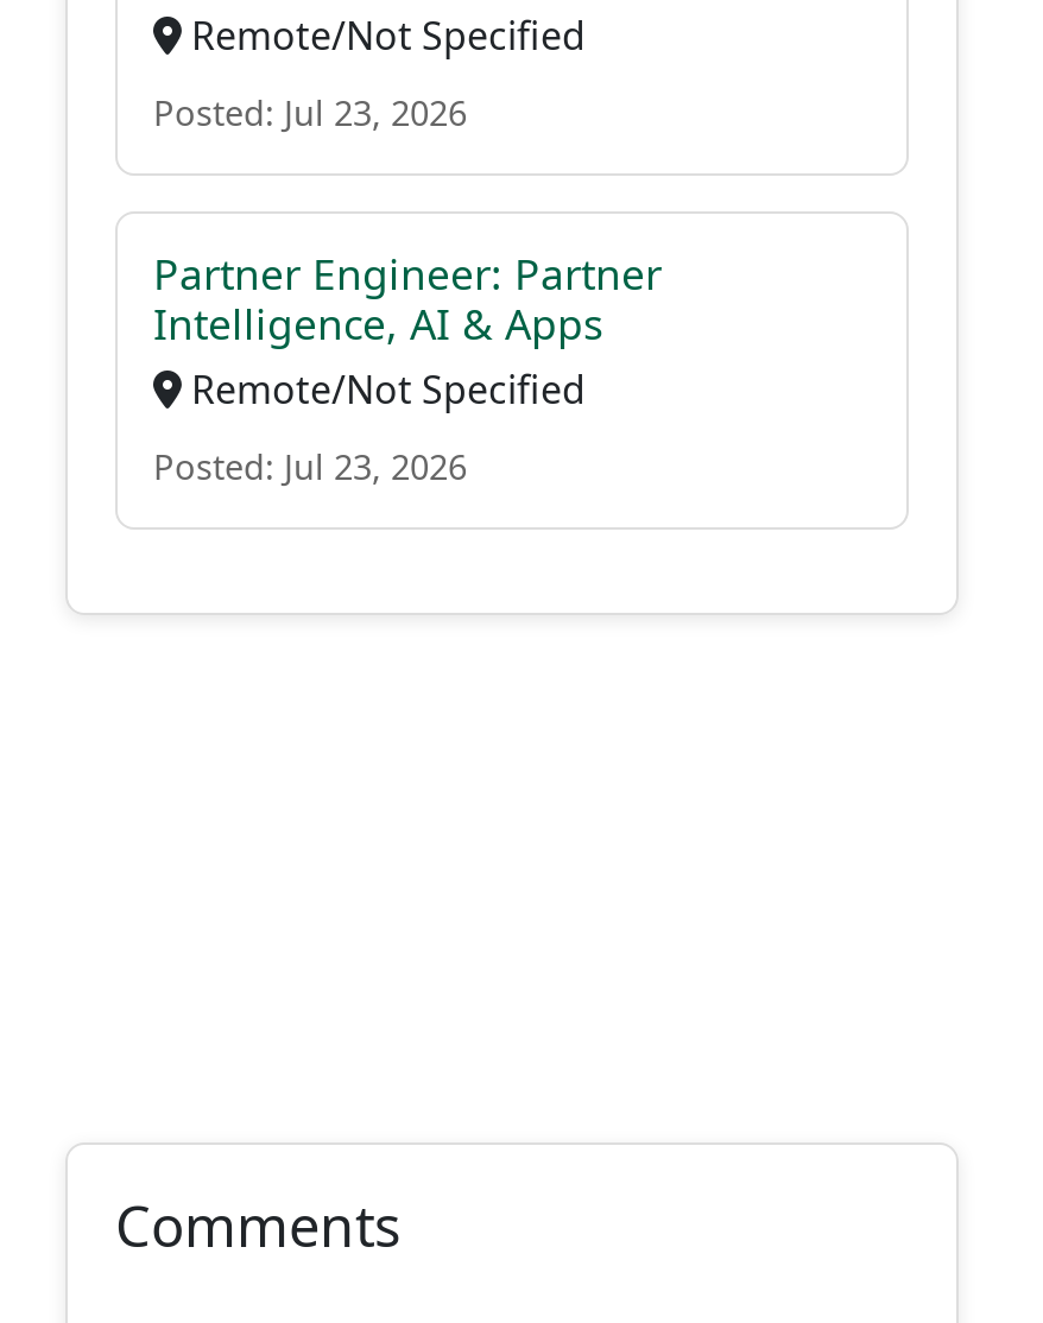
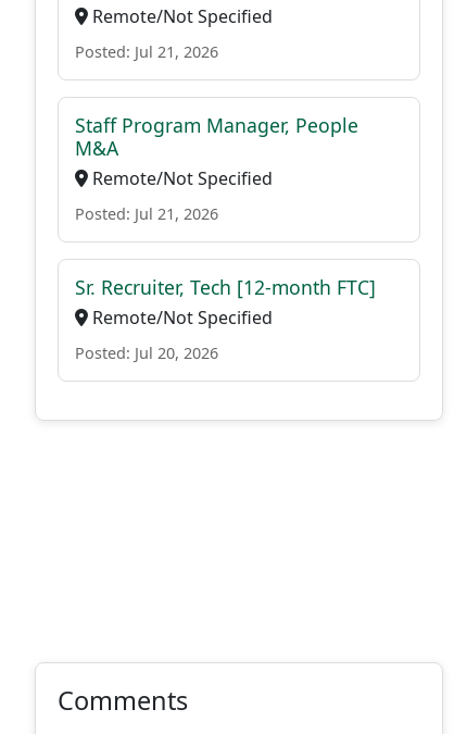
[153,90,467,135] Posted: Jul 23, 2026 -> [75,41,218,62] Posted: Jul 21, 2026
[153,245,662,352] Partner Engineer: Partner | Intelligence, AI & Apps -> [75,112,358,161] Staff Program Manager, People | M&A
[153,444,467,489] Posted: Jul 23, 2026 -> [75,203,376,363] Posted: Jul 21, 2026 | Sr. Recruiter, Tech [12-month FTC] | Remote/Not Specified | Posted: Jul 20, 2026

